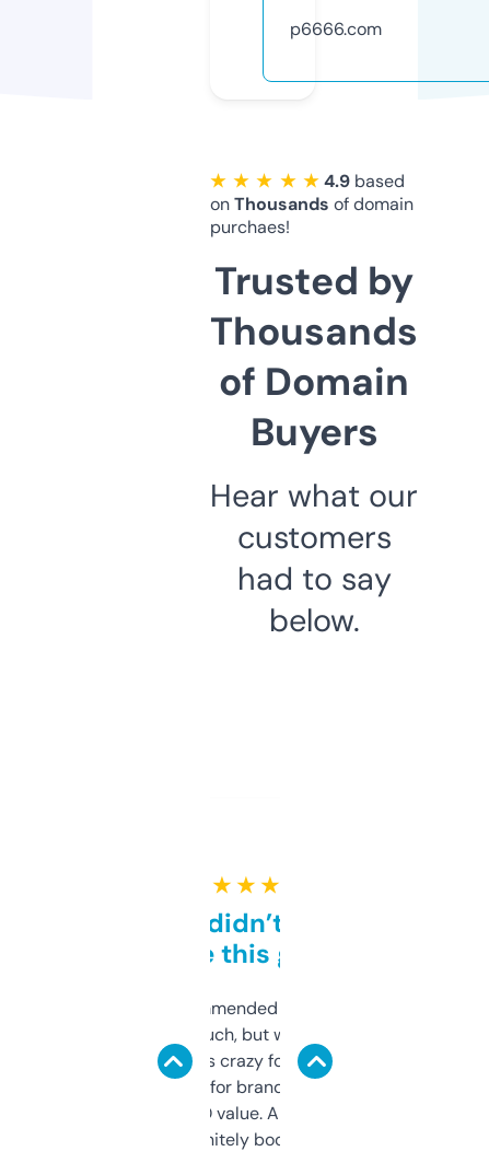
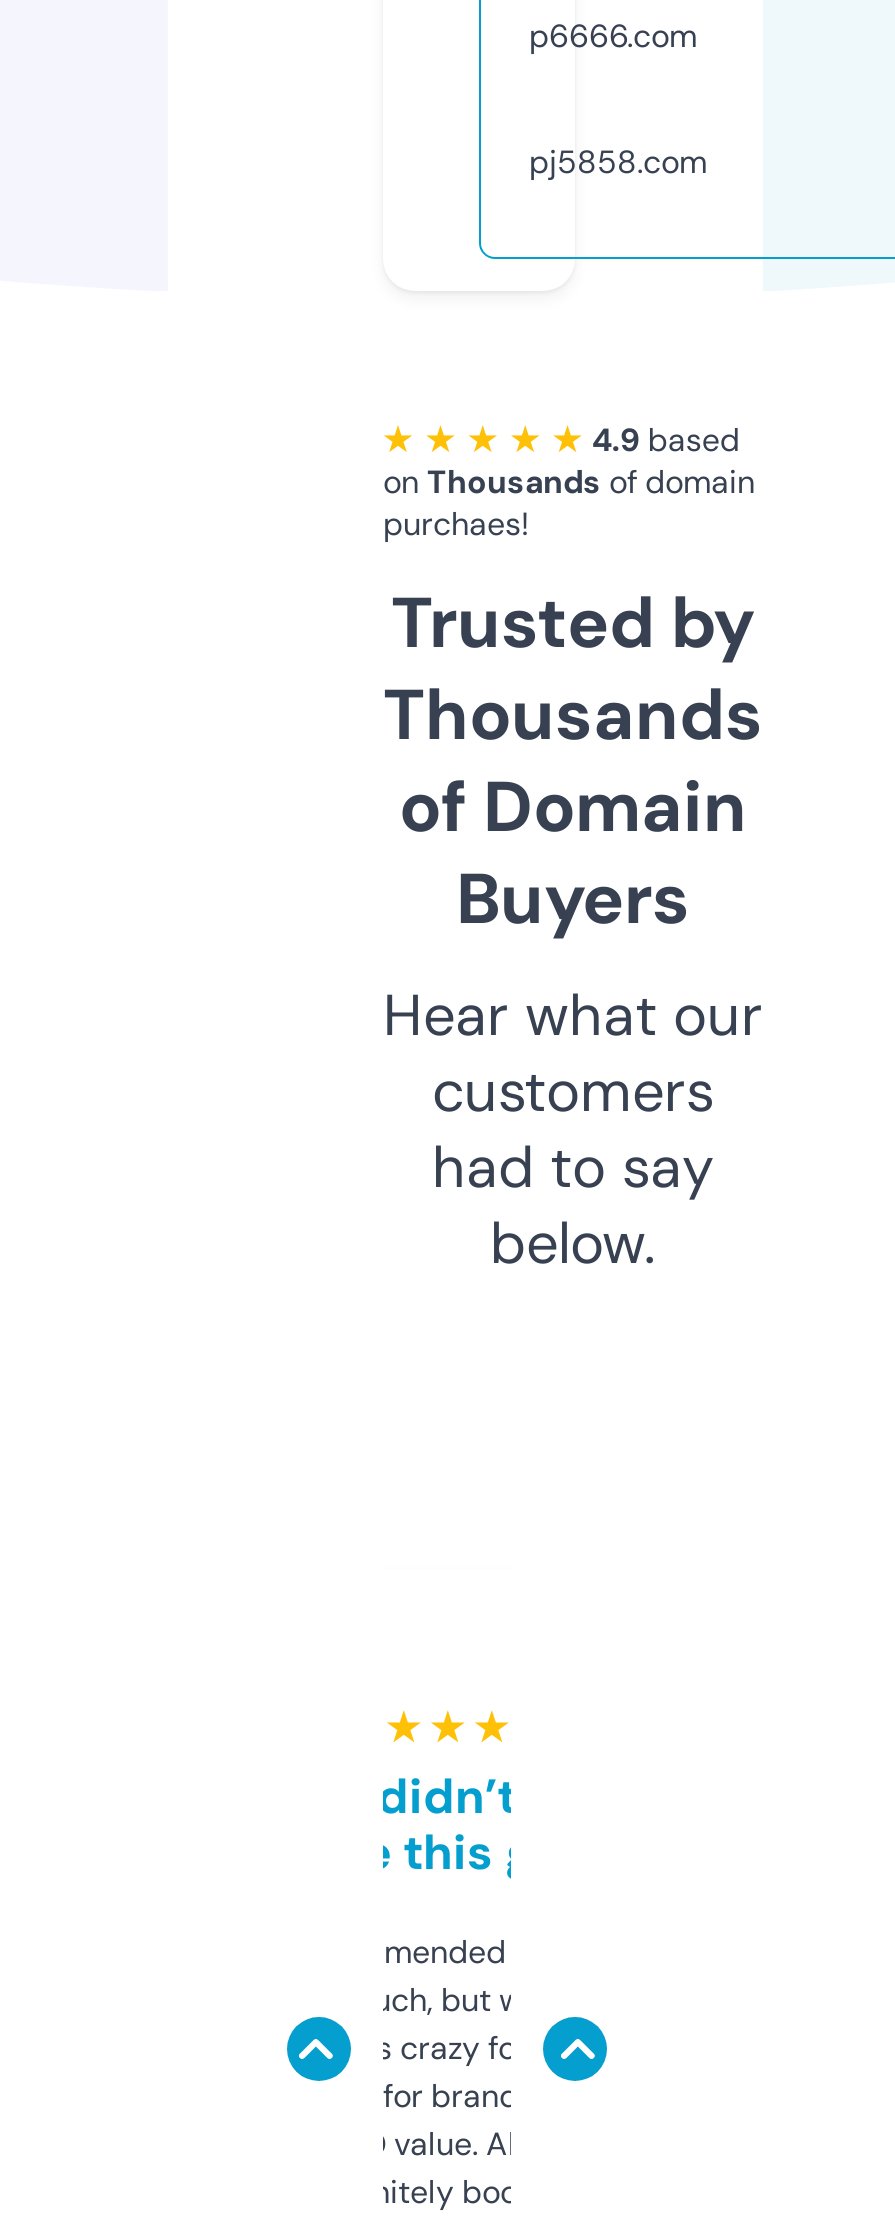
none -> [529,141,707,183] pj5858.com

